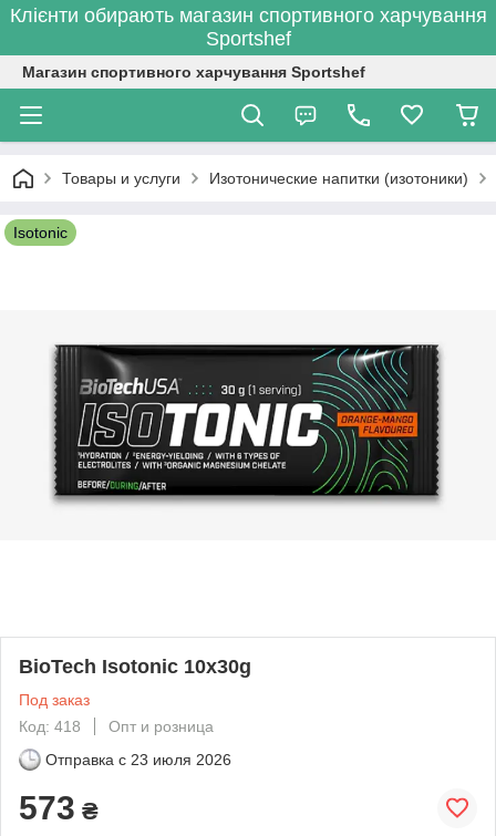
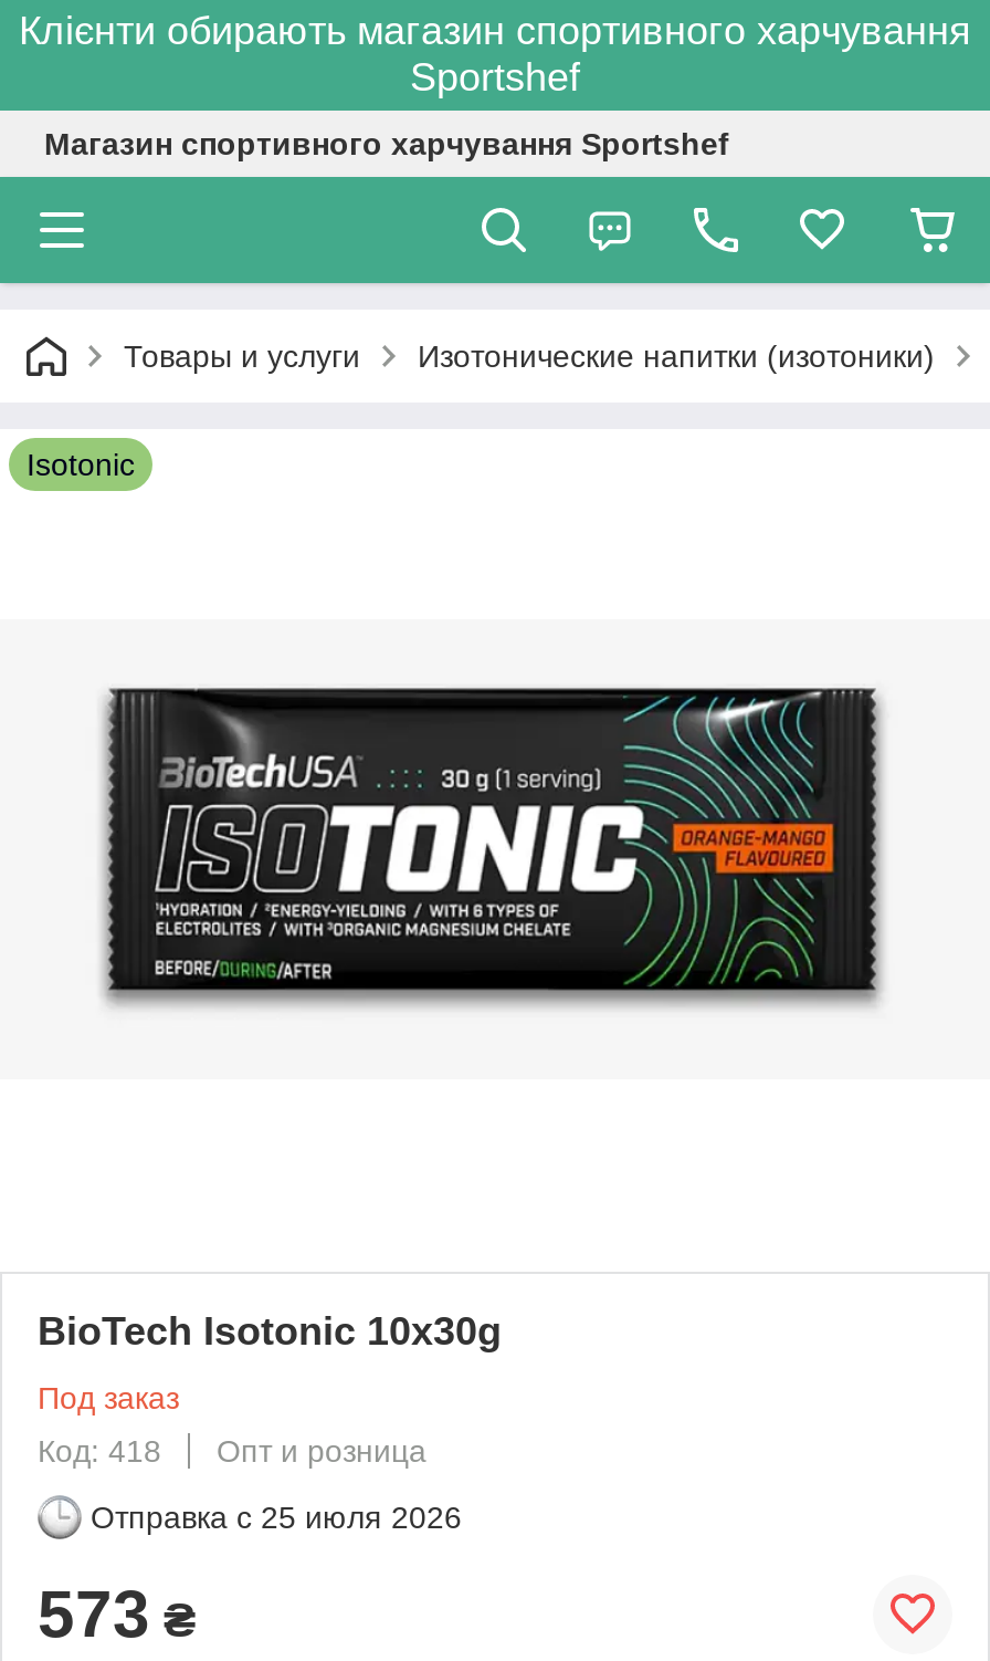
[45,751,231,768] Отправка с 23 июля 2026 -> [91,1499,462,1534] Отправка с 25 июля 2026

